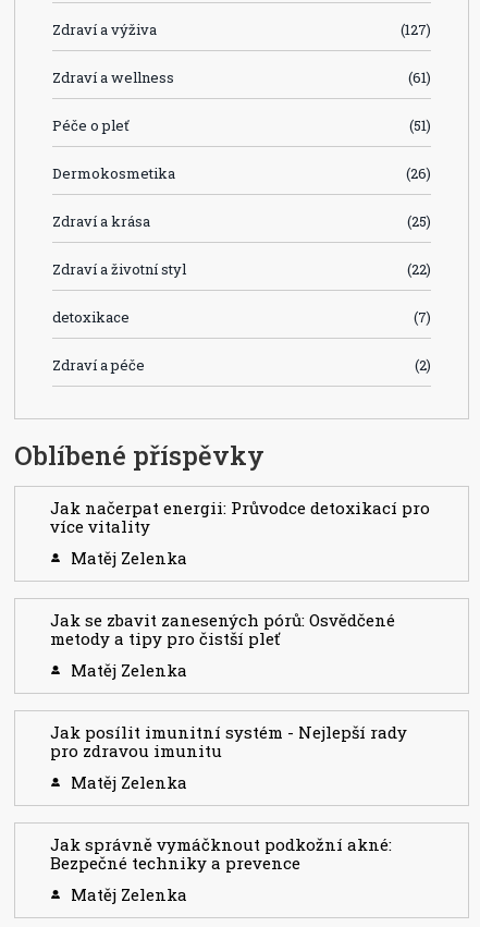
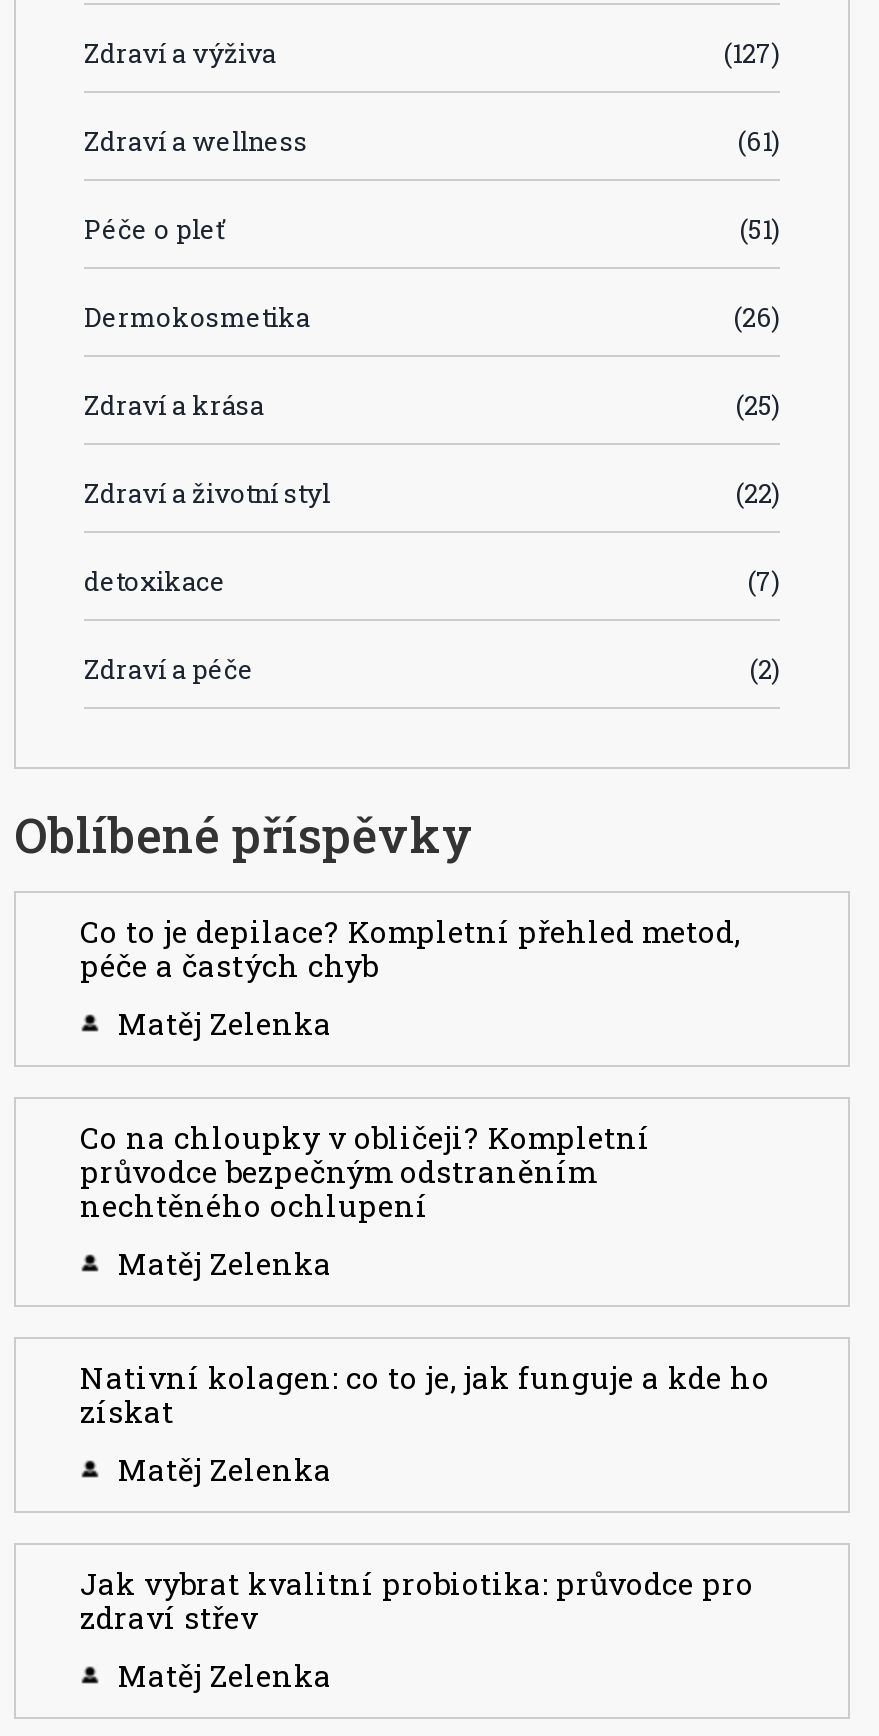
[50,497,430,537] Jak načerpat energii: Průvodce detoxikací pro | více vitality -> [80,911,740,985] Co to je depilace? Kompletní přehled metod, | péče a častých chyb
[50,609,395,649] Jak se zbavit zanesených pórů: Osvědčené | metody a tipy pro čistší pleť -> [80,1117,650,1225] Co na chloupky v obličeji? Kompletní | průvodce bezpečným odstraněním | nechtěného ochlupení
[50,721,407,762] Jak posílit imunitní systém - Nejlepší rady | pro zdravou imunitu -> [80,1357,770,1431] Nativní kolagen: co to je, jak funguje a kde ho | získat
[50,833,392,874] Jak správně vymáčknout podkožní akné: | Bezpečné techniky a prevence -> [80,1563,754,1637] Jak vybrat kvalitní probiotika: průvodce pro | zdraví střev

